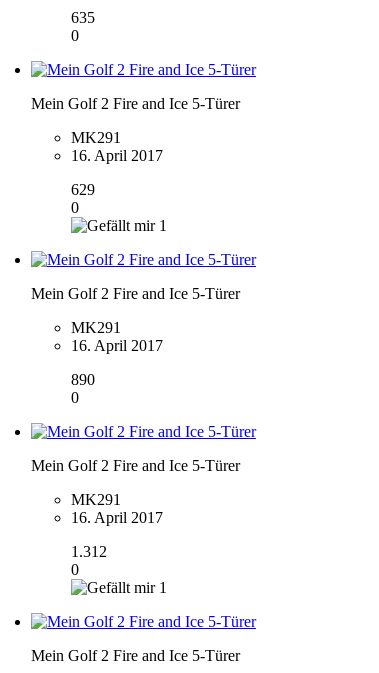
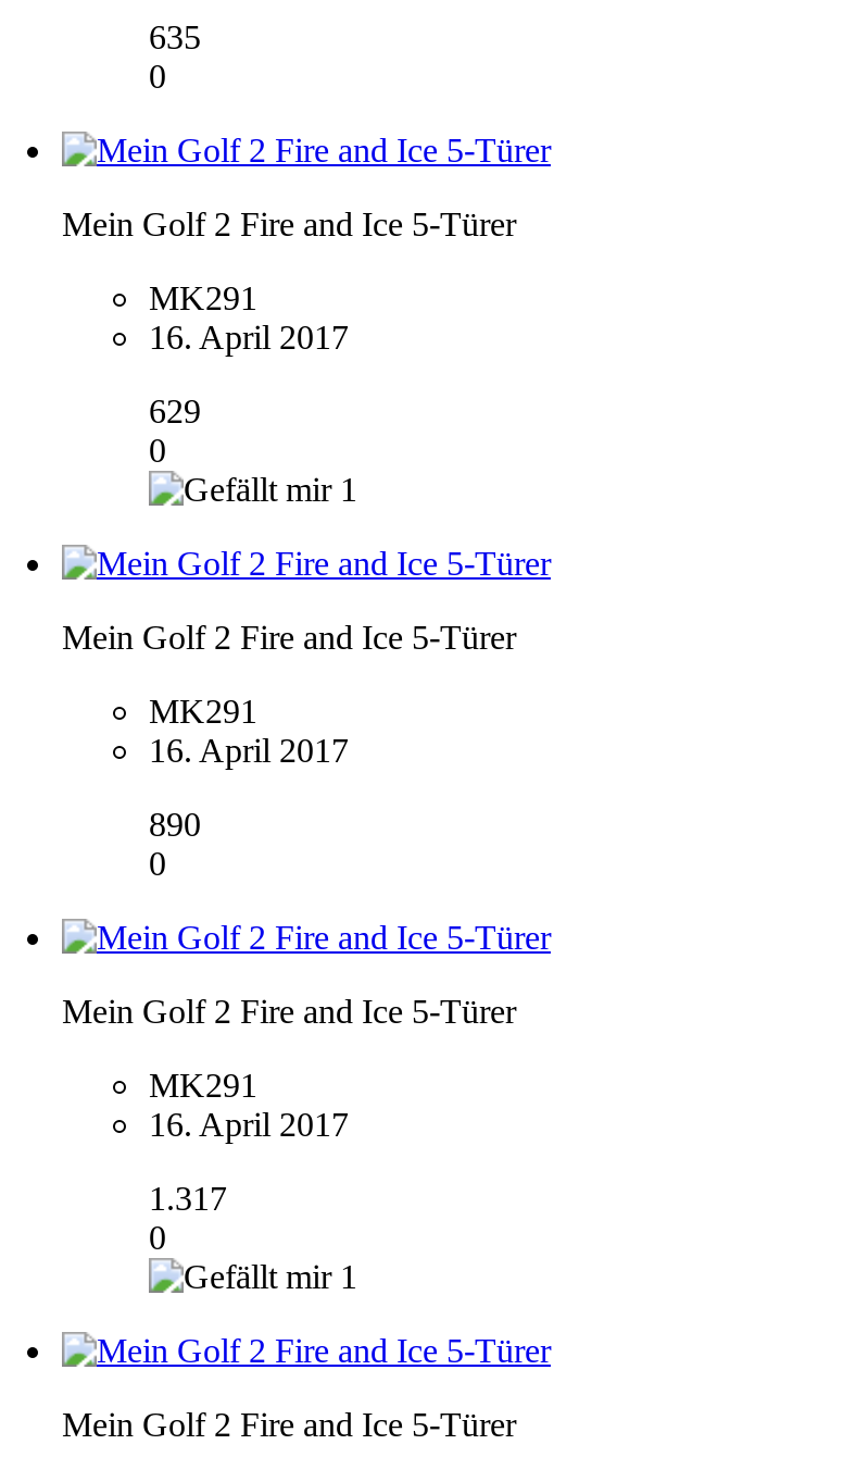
[71,543,107,560] 1.312 -> [149,1179,227,1216] 1.317

